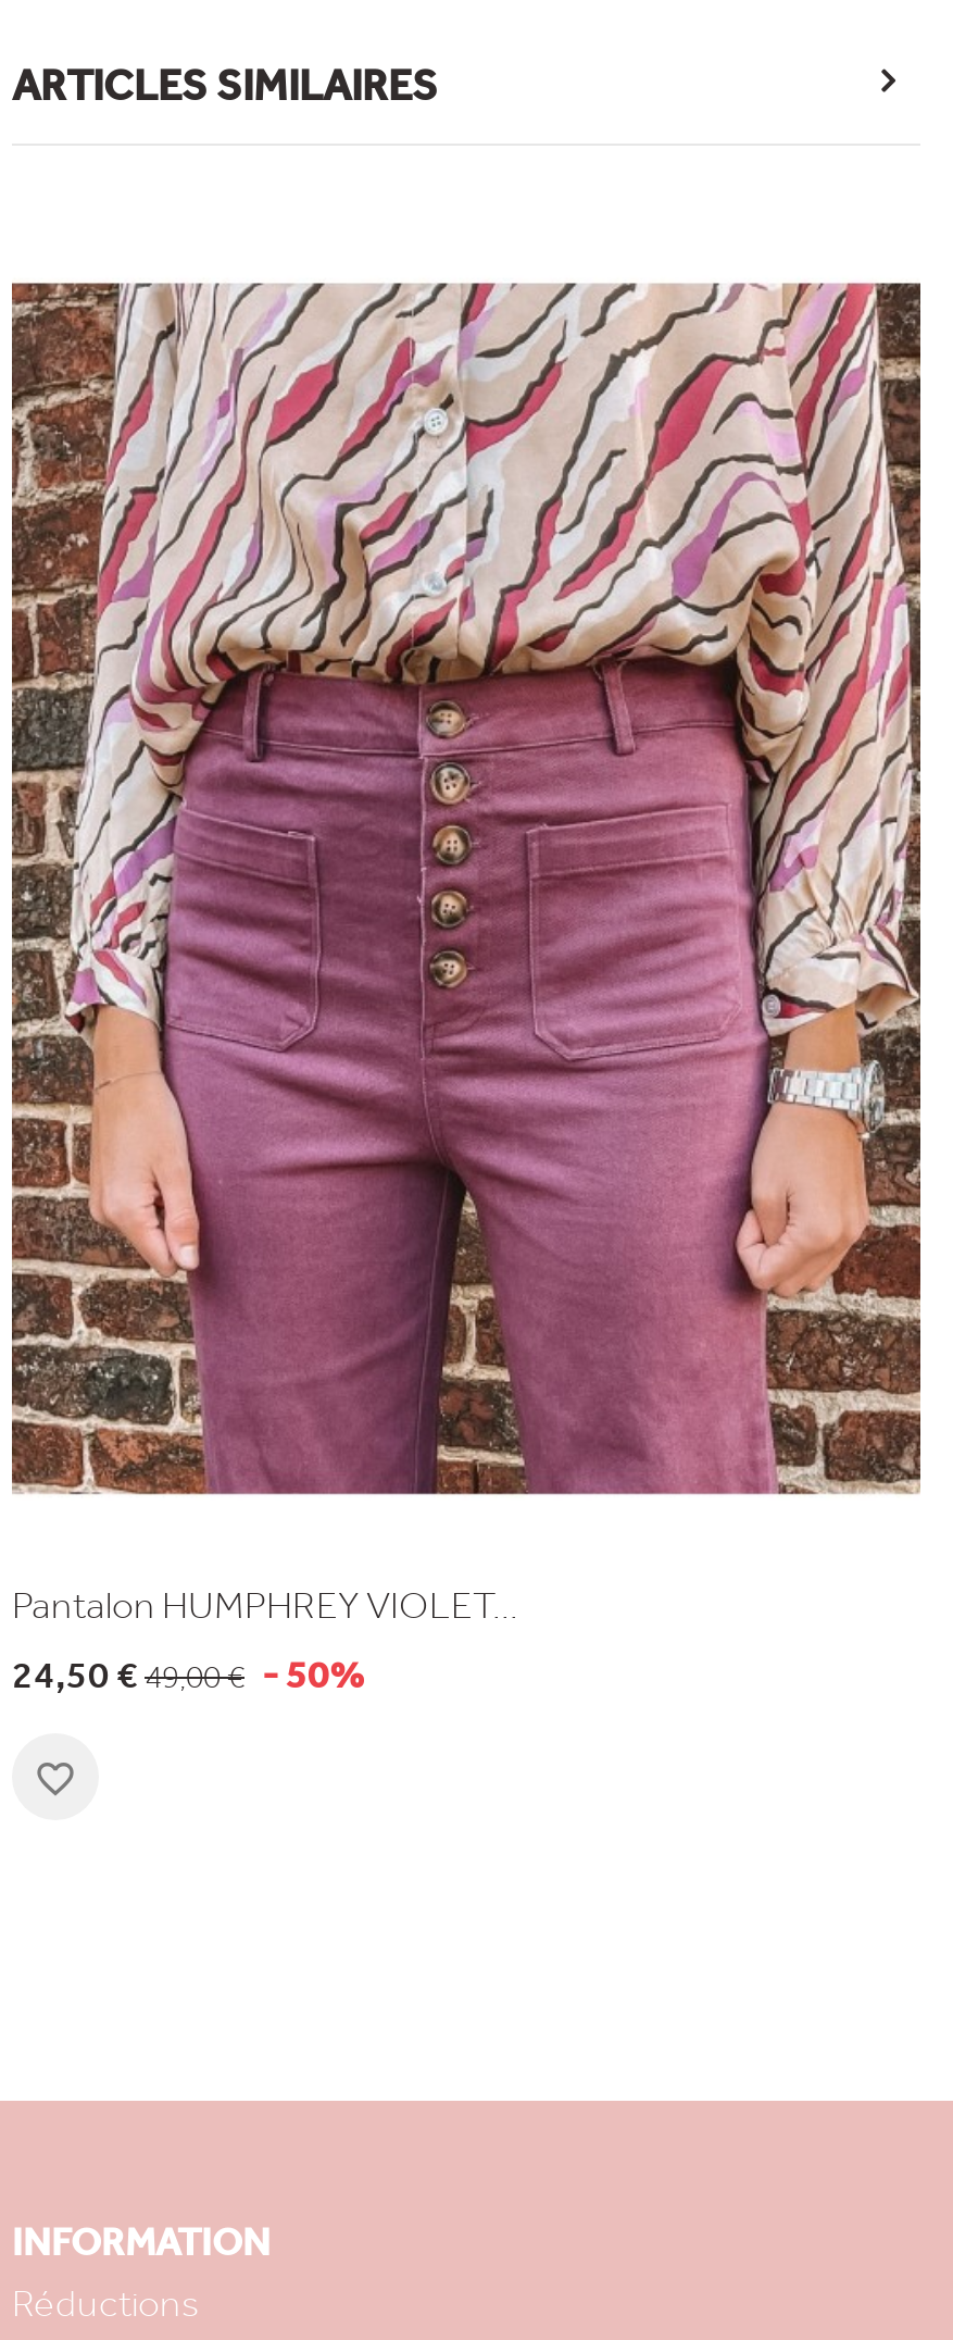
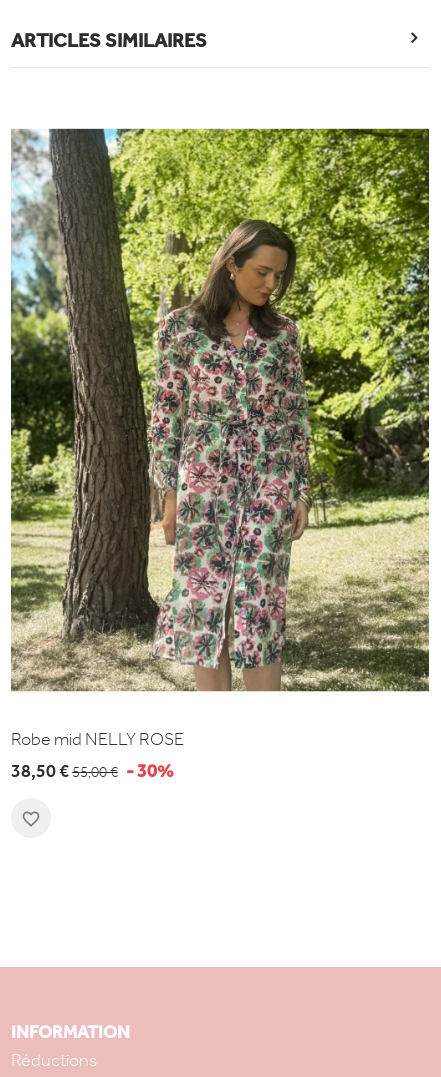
[10,276,923,1630] [image] | Pantalon HUMPHREY VIOLET... -> [10,128,430,750] [image] | Robe mid NELLY ROSE
[12,1654,366,1700] 24,50 €49,00 € - 50% -> [11,761,174,782] 38,50 €55,00 € - 30%

